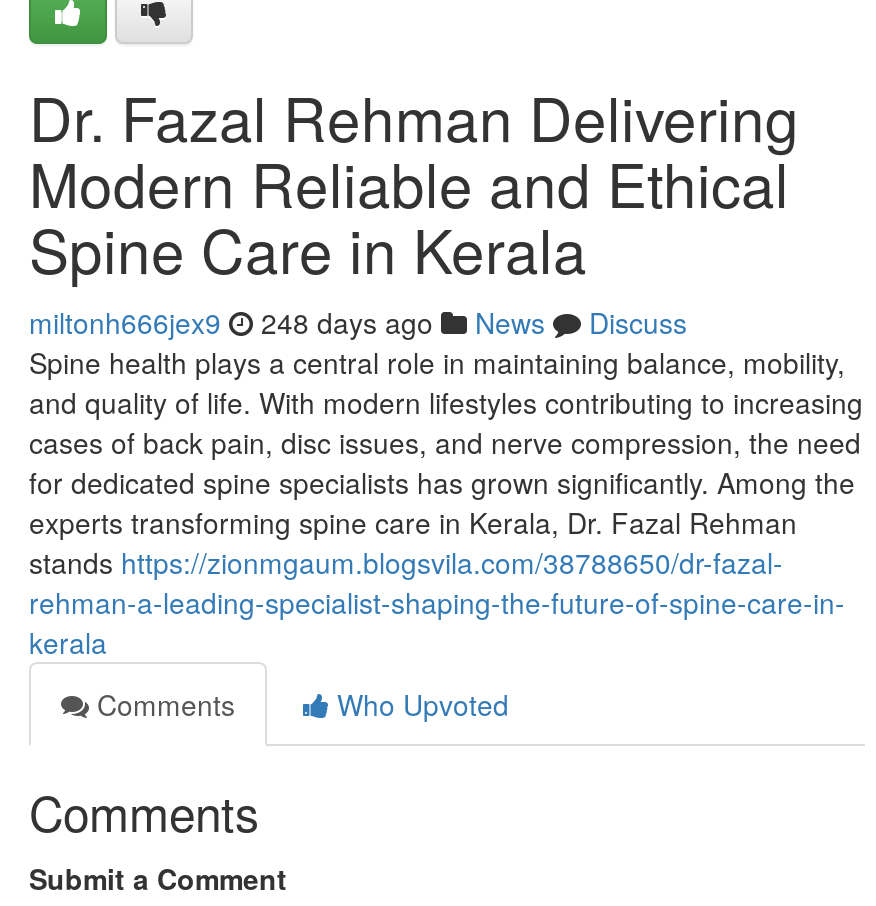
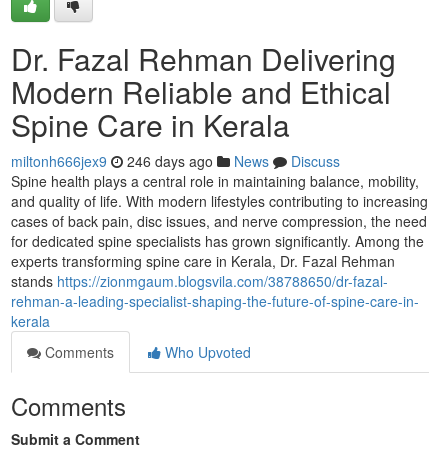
[29,302,687,342] miltonh666jex9 248 days ago News Discuss -> [11,151,340,171] miltonh666jex9 246 days ago News Discuss

